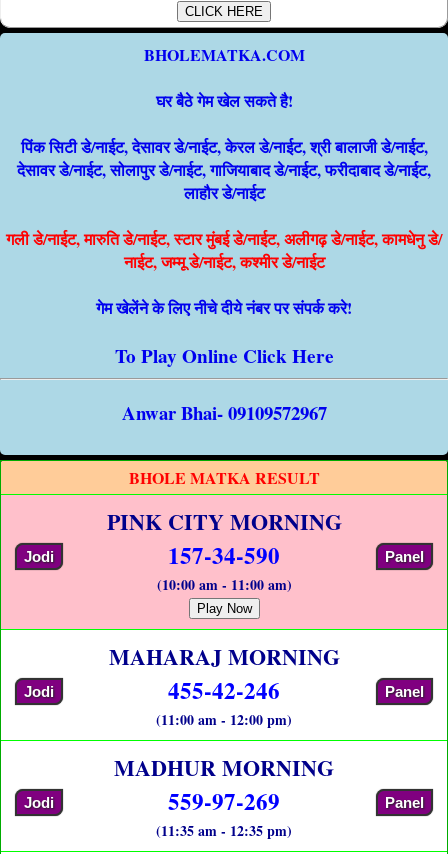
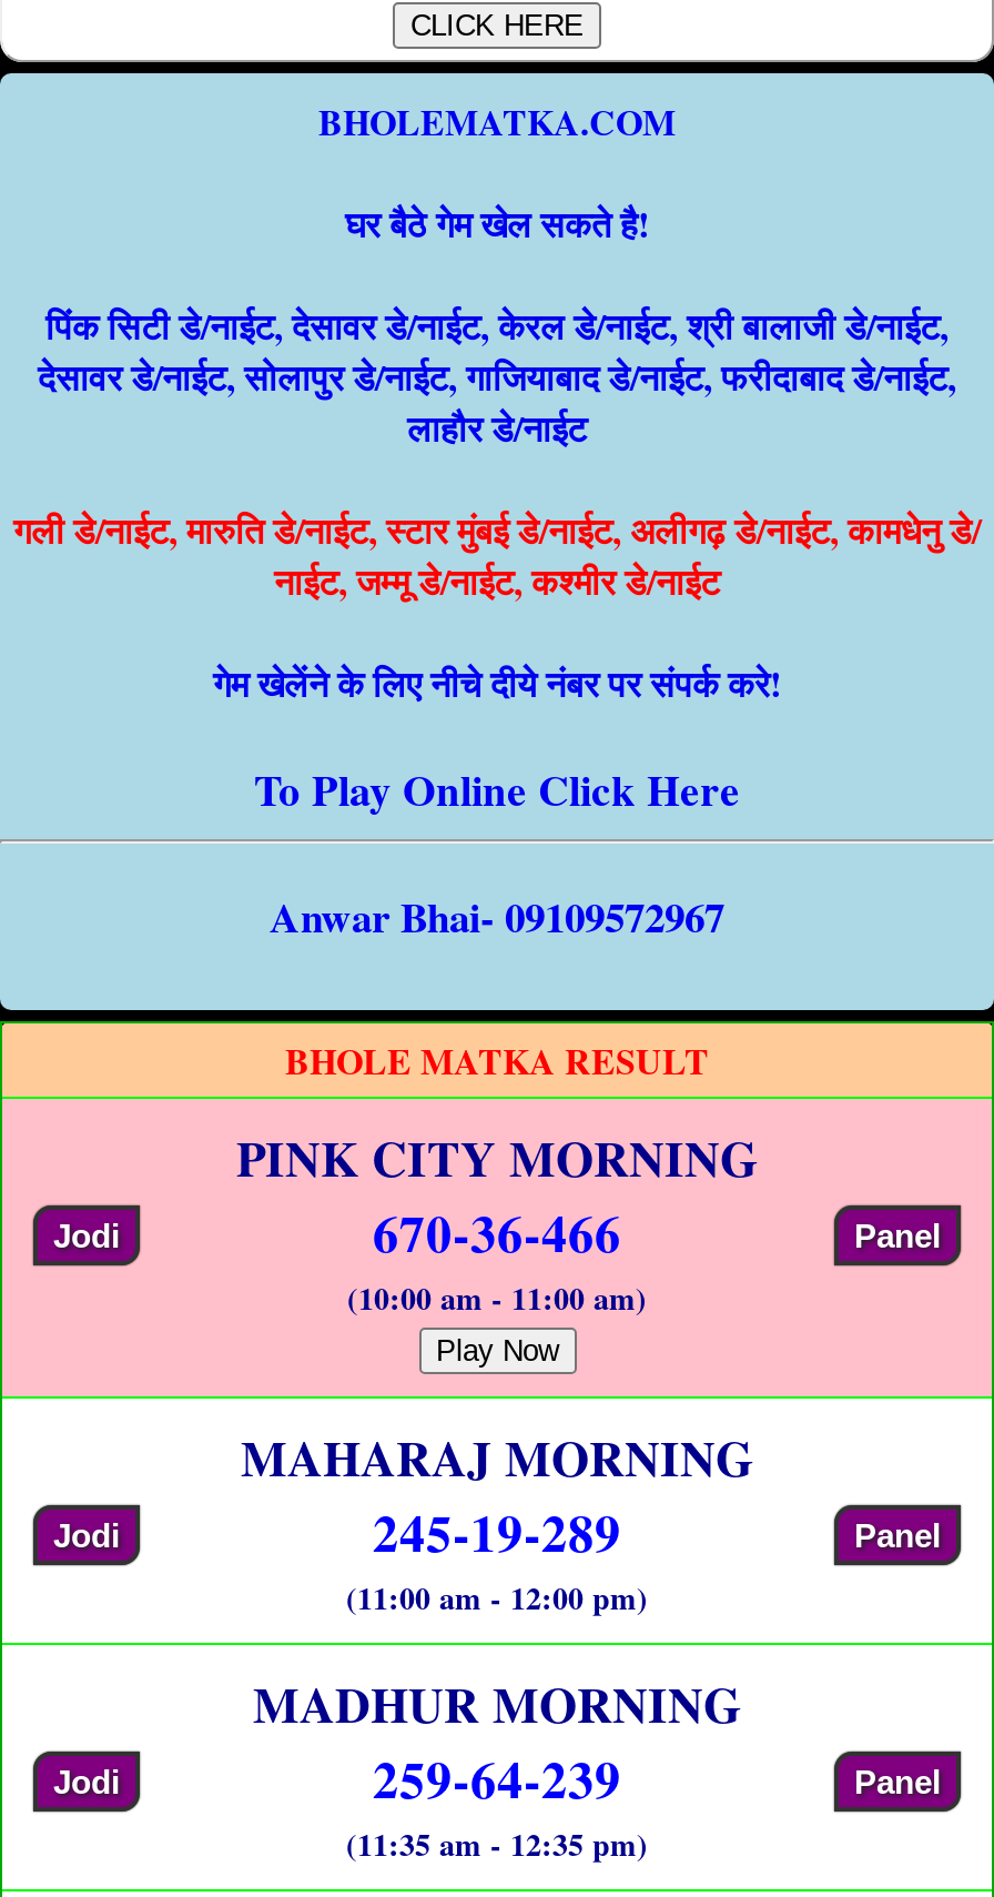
[168,538,280,572] 157-34-590 -> [373,1194,621,1269] 670-36-466
[168,673,280,707] 455-42-246 -> [373,1494,621,1569] 245-19-289
[168,784,280,818] 559-97-269 -> [373,1740,621,1816] 259-64-239

